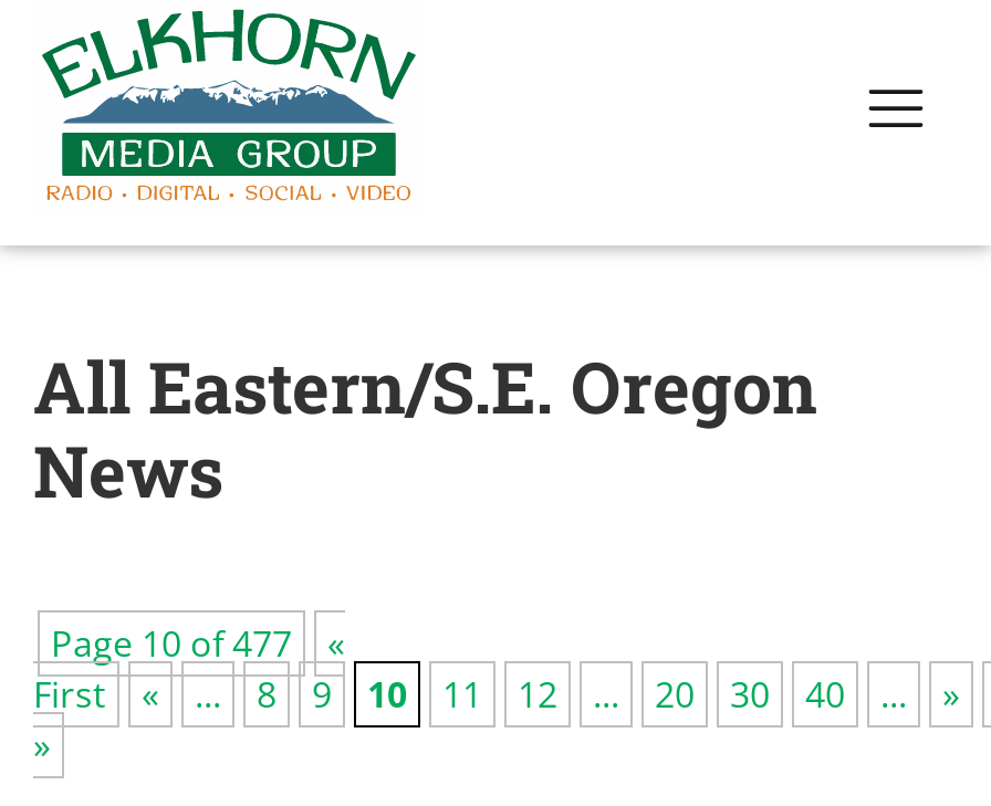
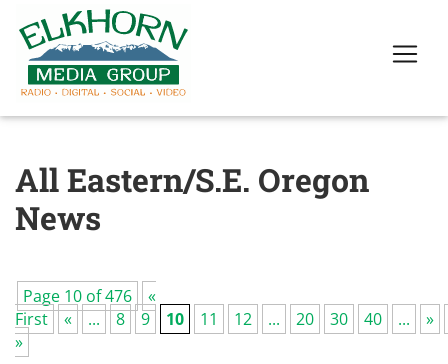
[51,619,292,668] Page 10 of 477 -> [23,285,132,307] Page 10 of 476

